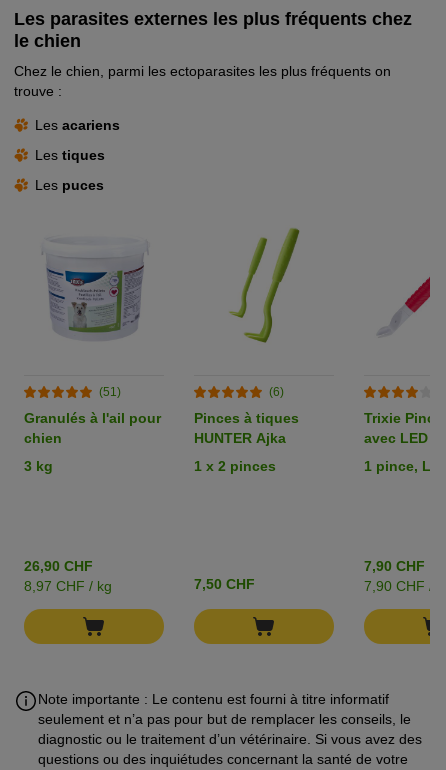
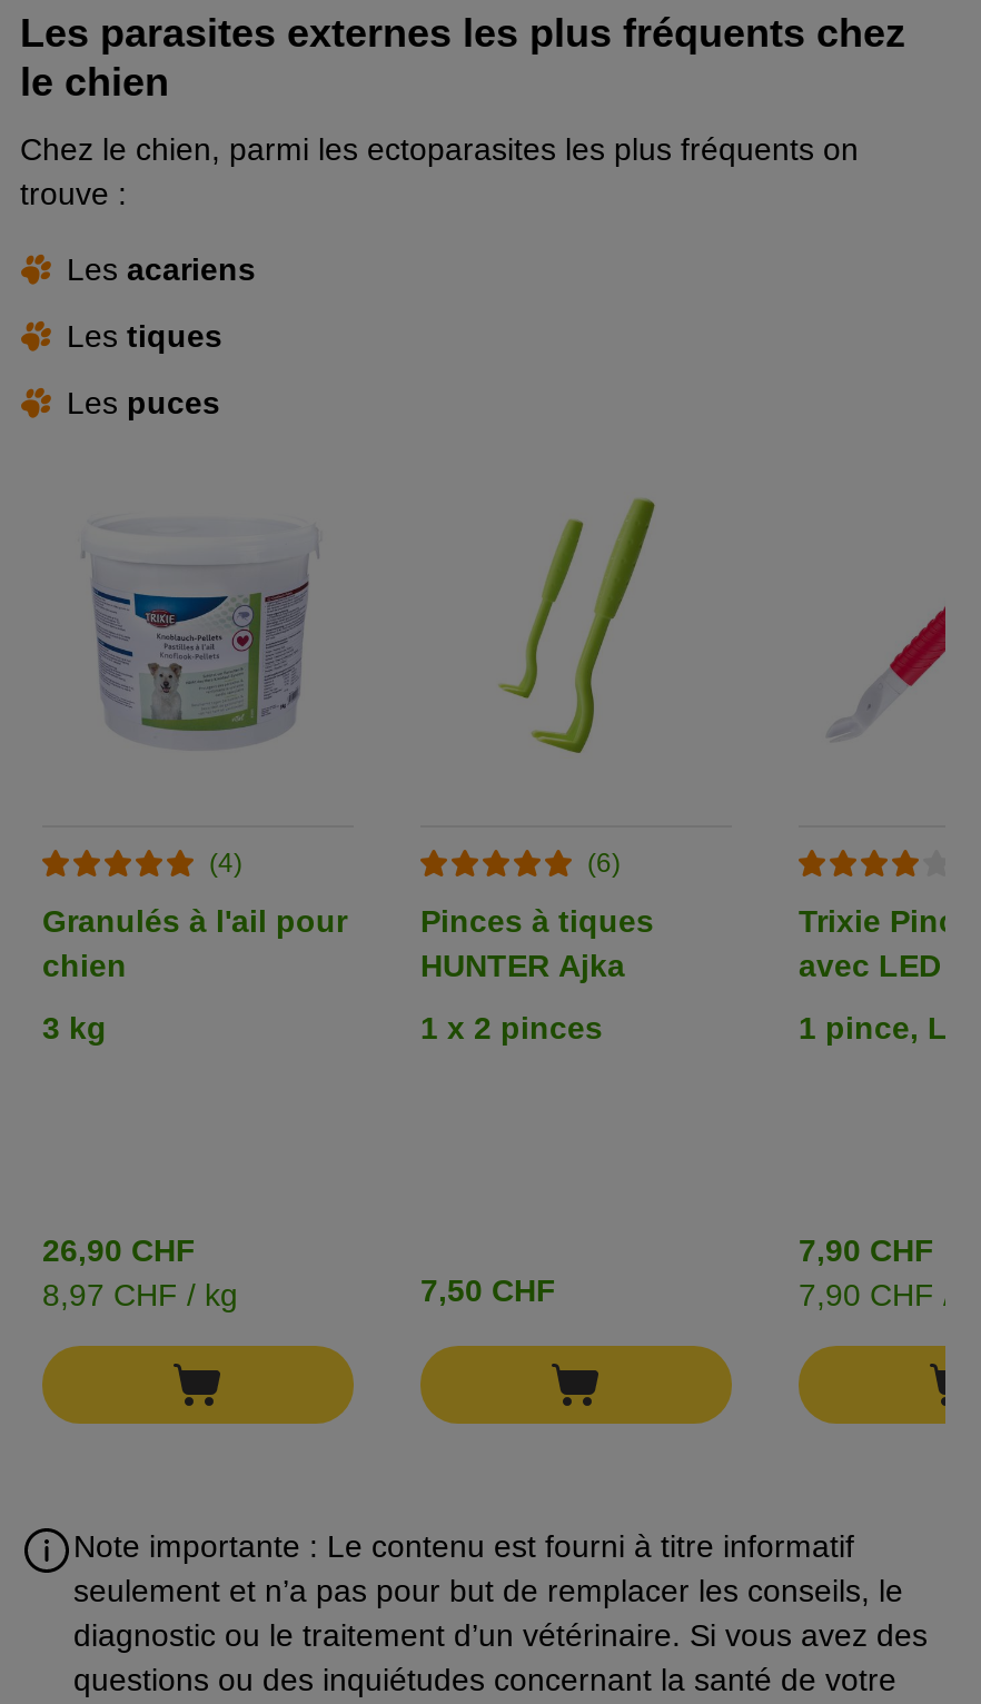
[99,385,121,399] (51) -> [209,848,242,879] (4)

